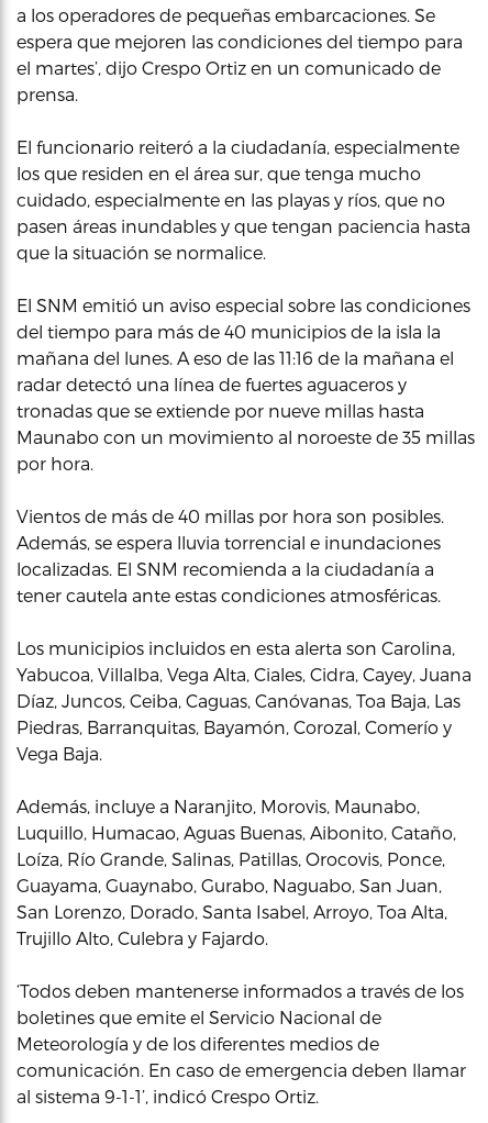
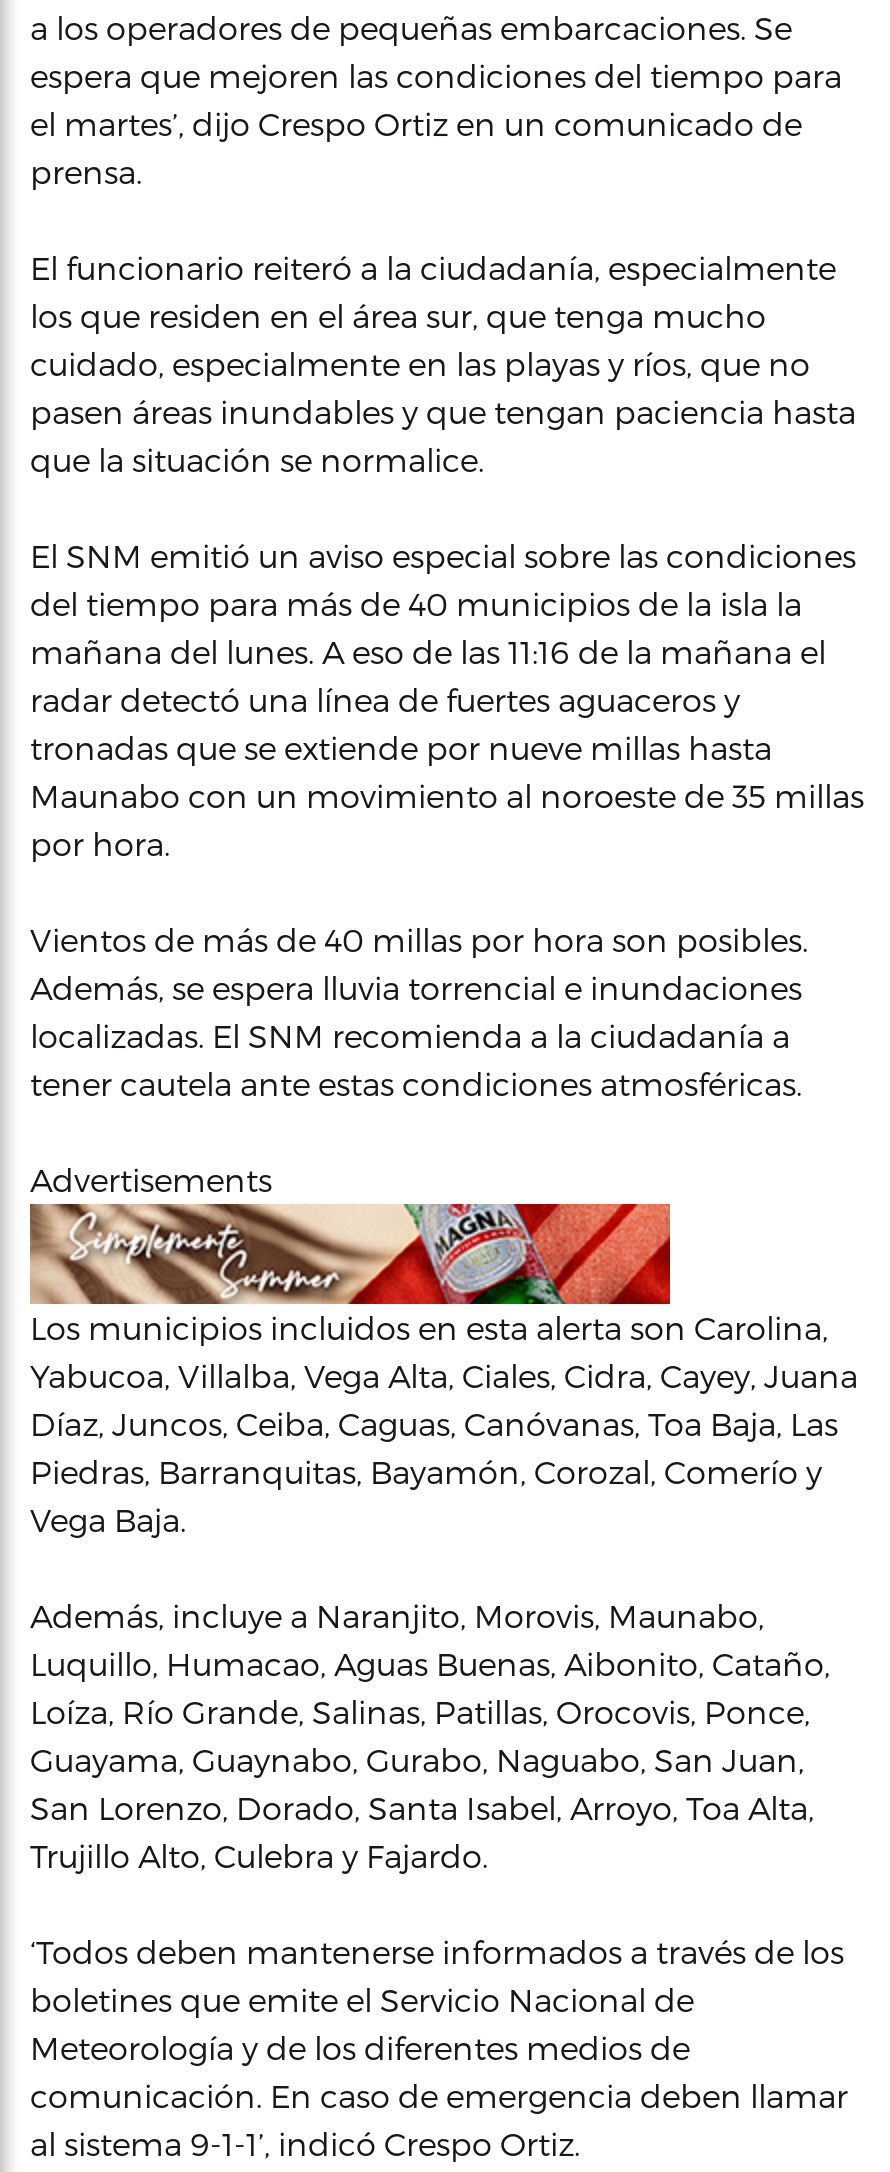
none -> [28,1202,672,1304] [image]
none -> [30,1160,272,1198] Advertisements

